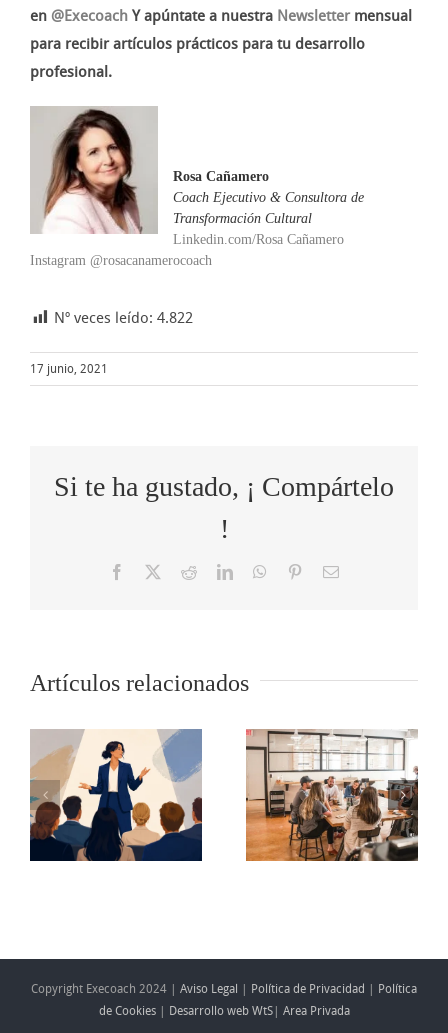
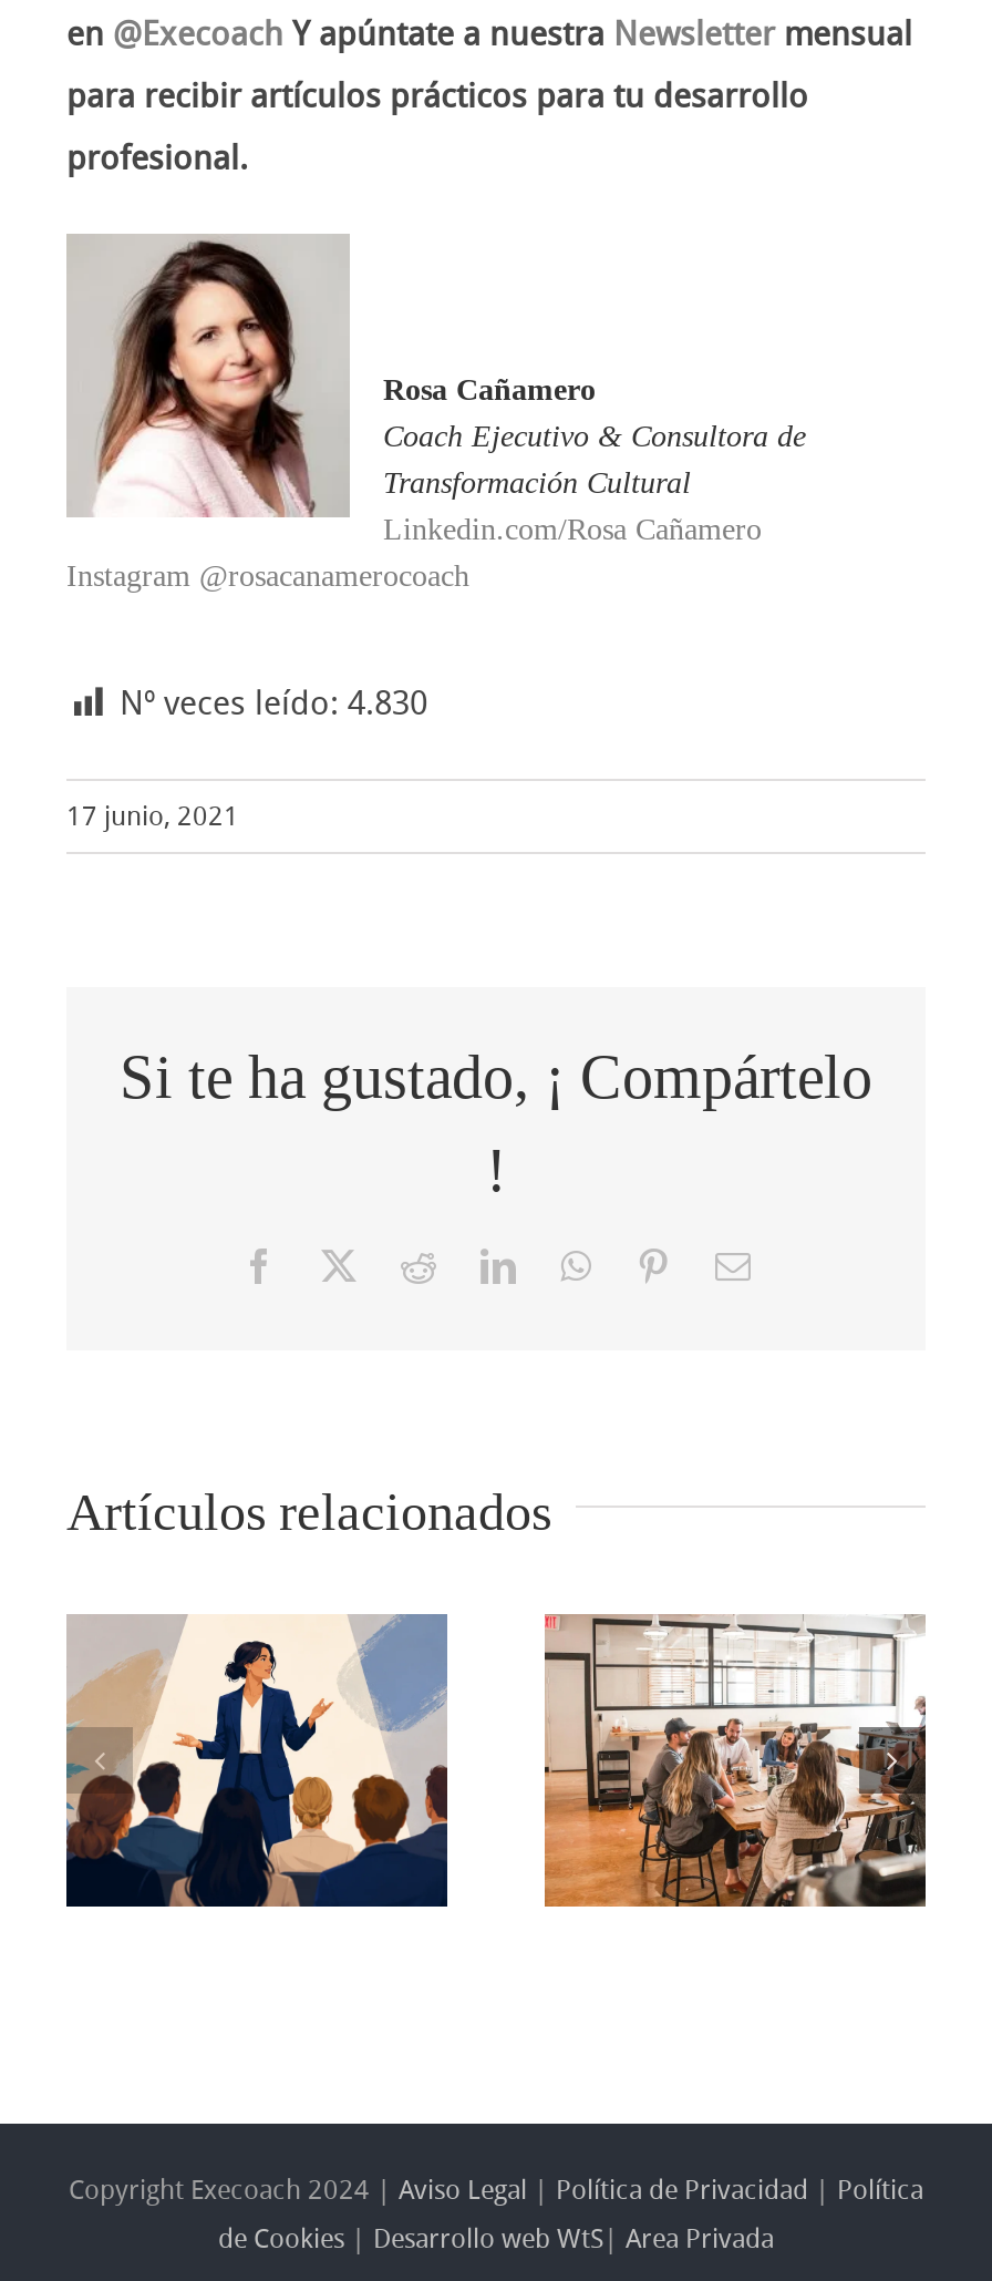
[54,309,193,327] Nº veces leído: 4.822 -> [120,684,427,723] Nº veces leído: 4.830

